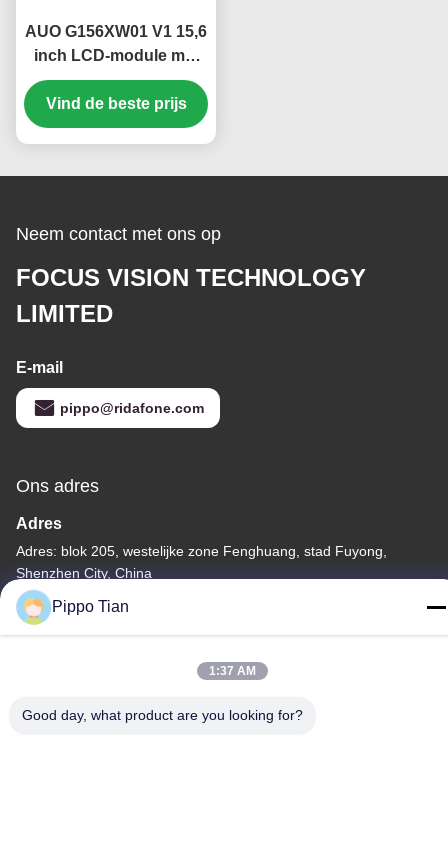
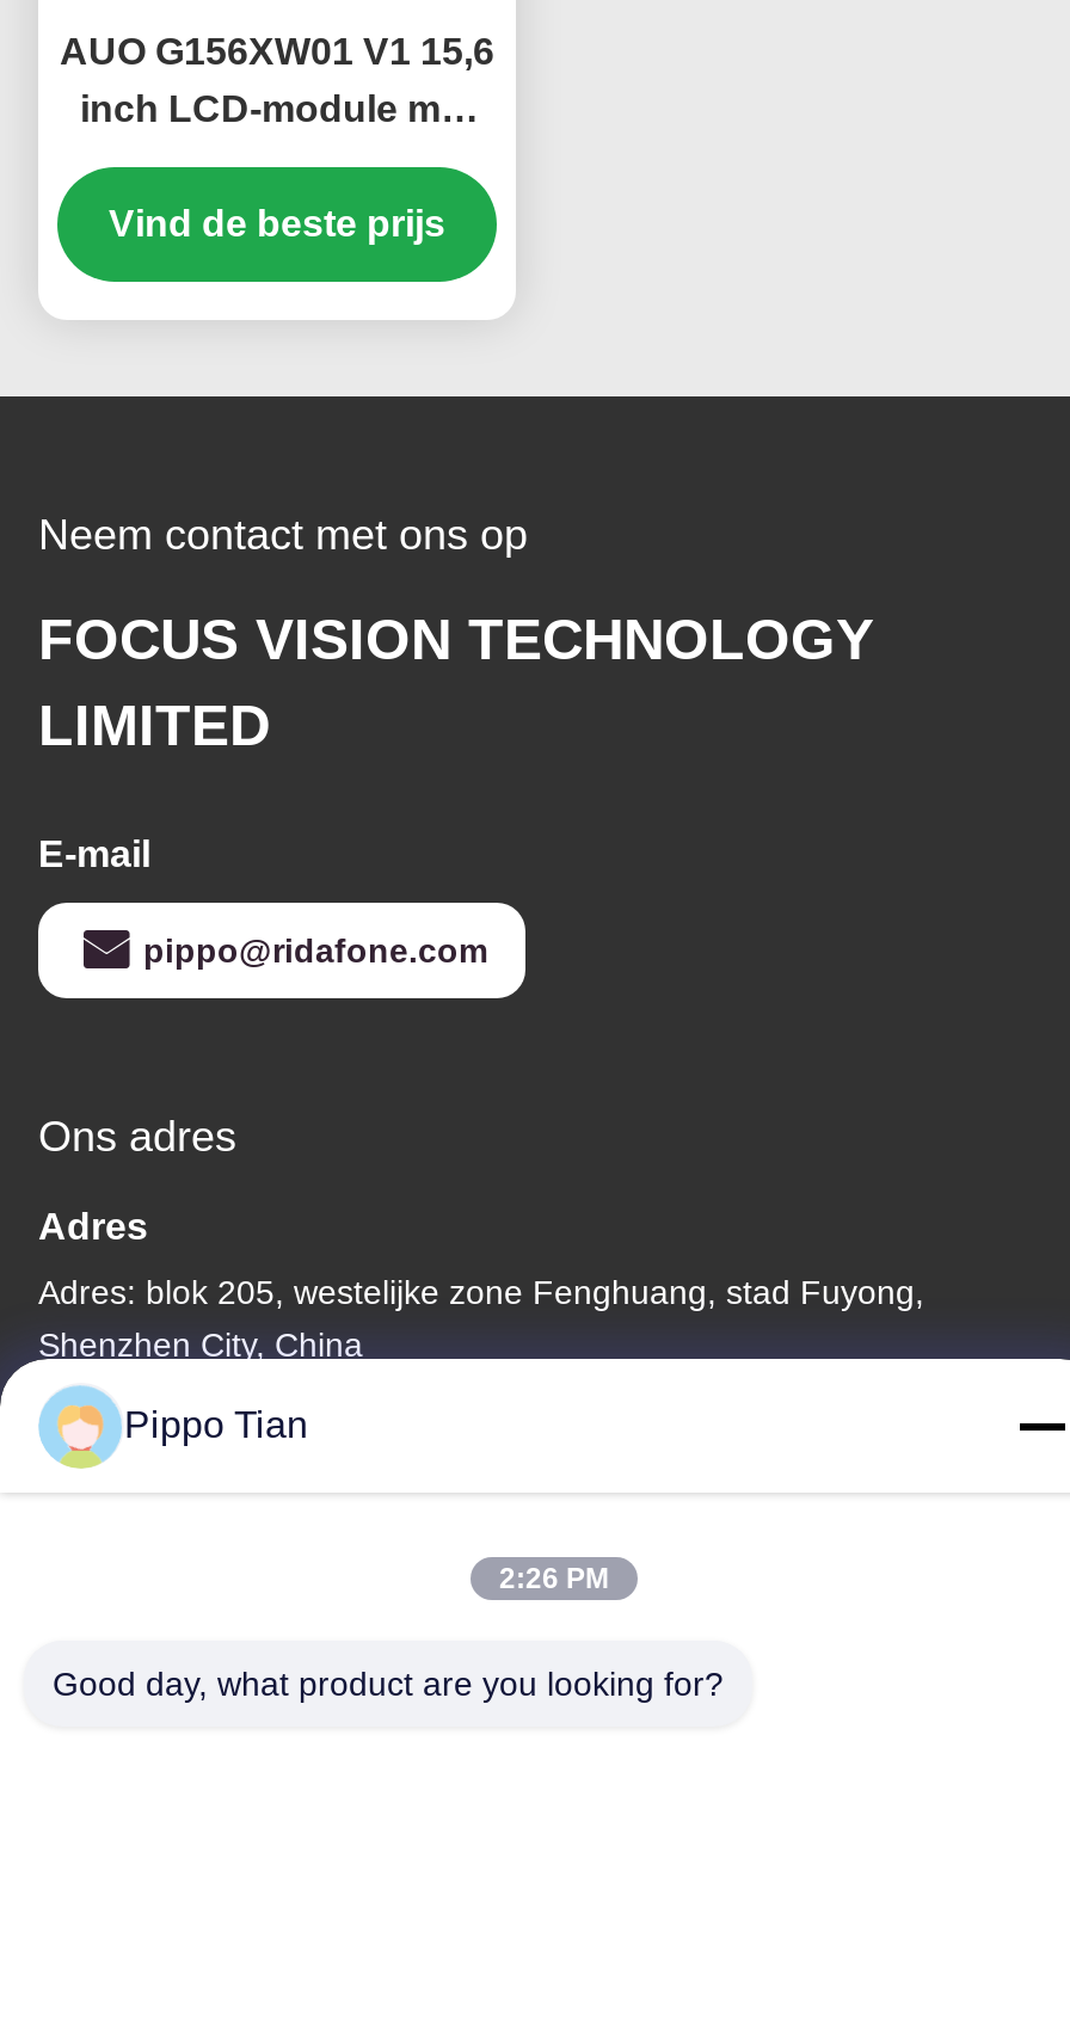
[208,664,255,678] 1:37 AM -> [499,1562,609,1595] 2:26 PM

